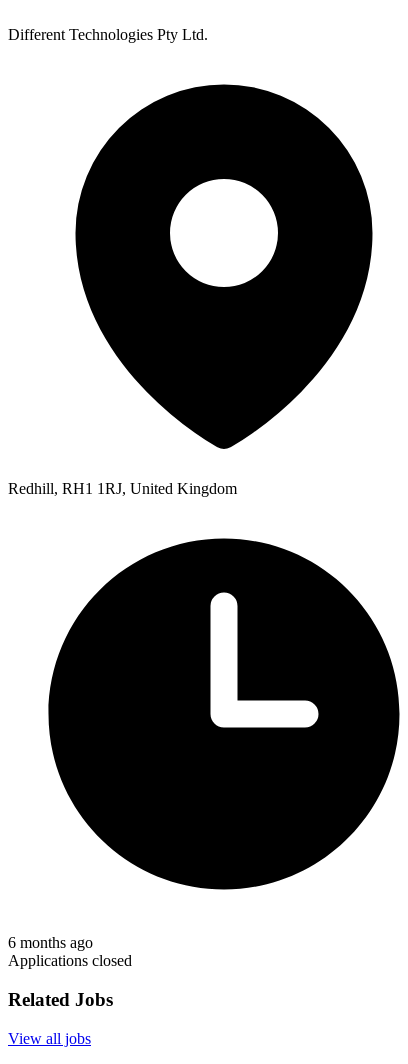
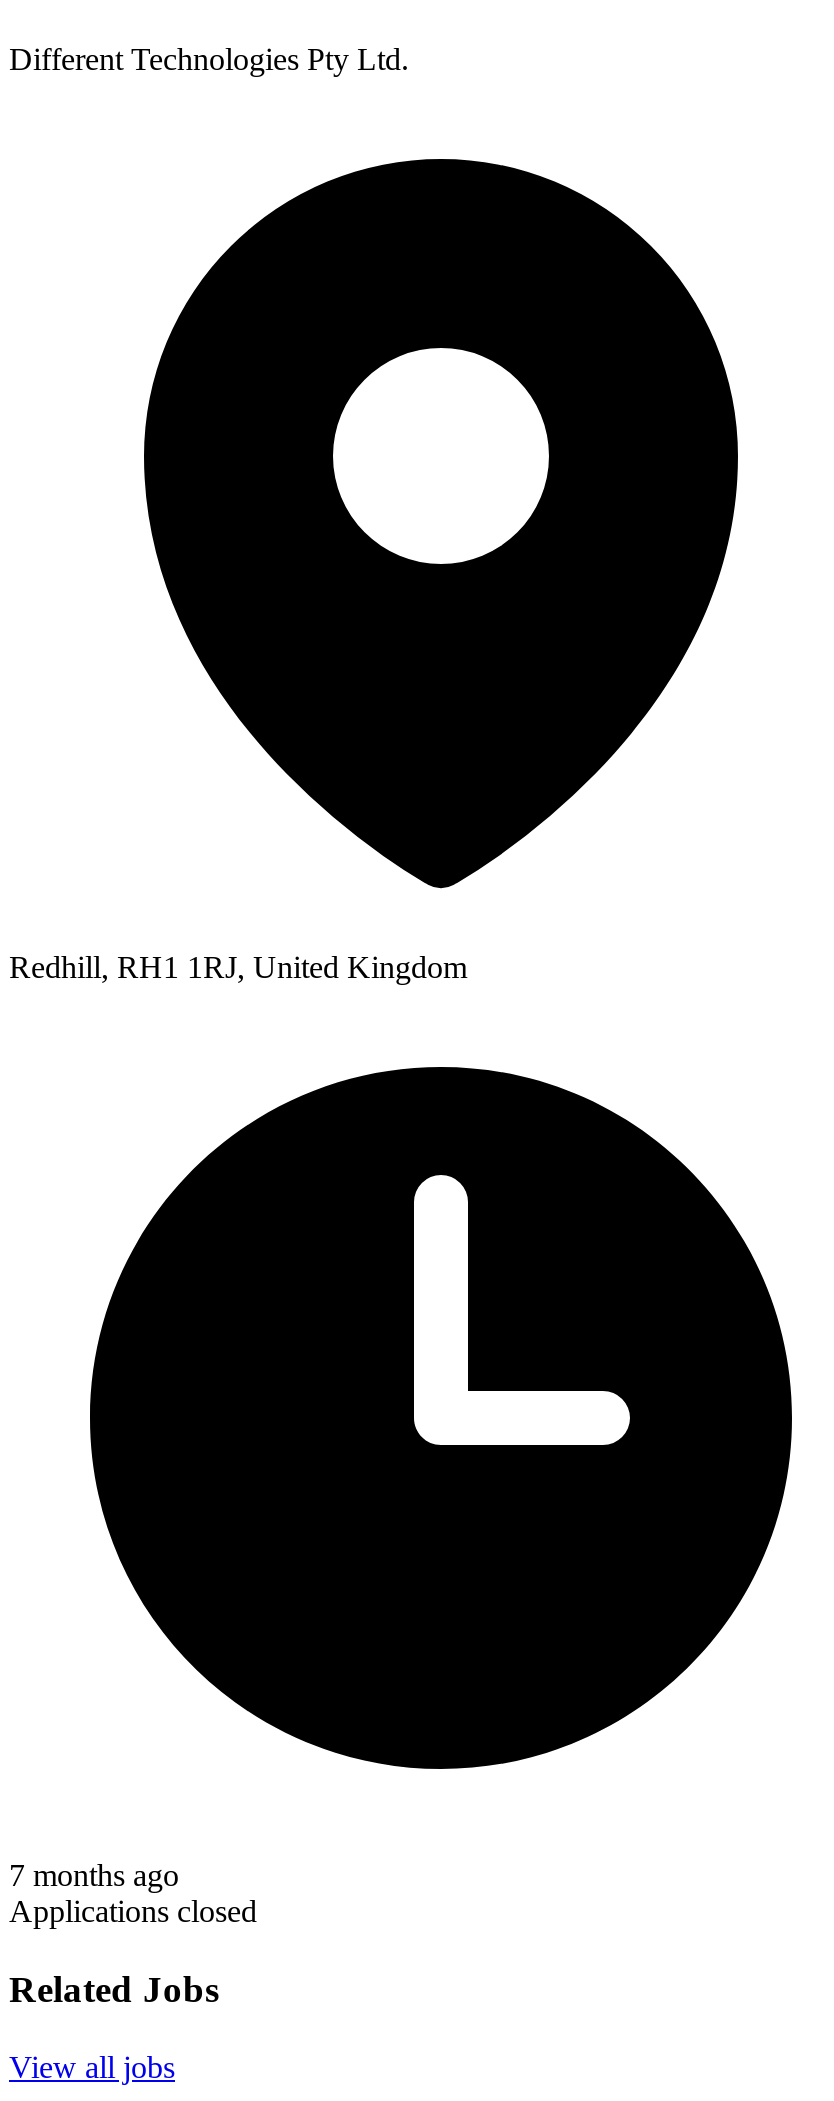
[8,934,93,951] 6 months ago -> [9,1859,179,1893] 7 months ago

